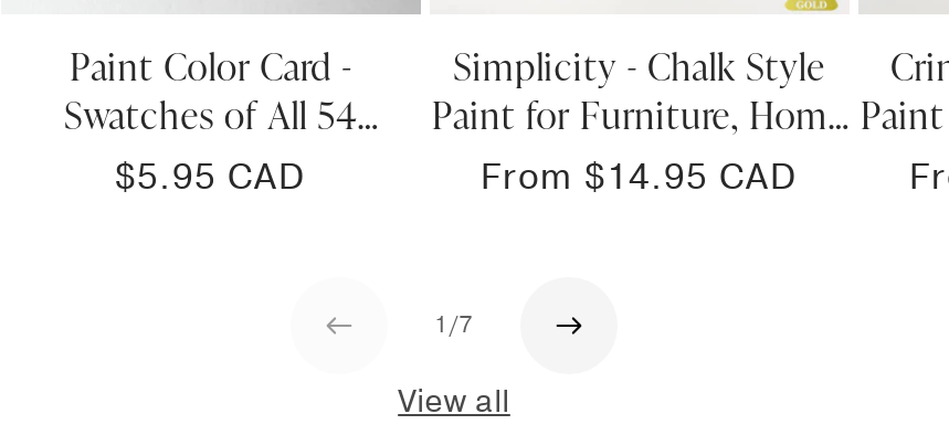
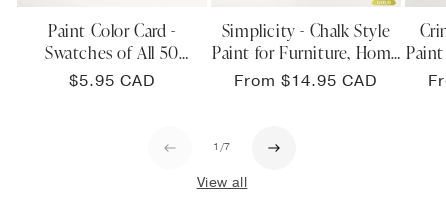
[64,90,358,141] Swatches of All 54 -> [45,41,179,64] Swatches of All 50

